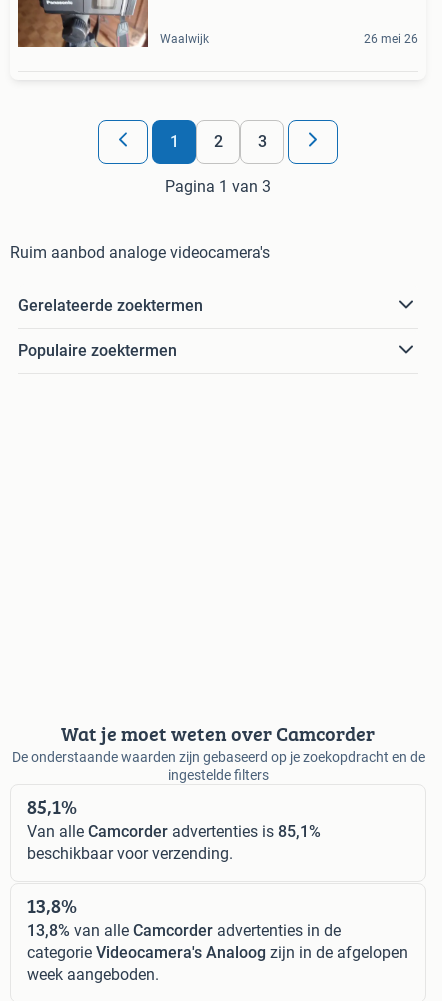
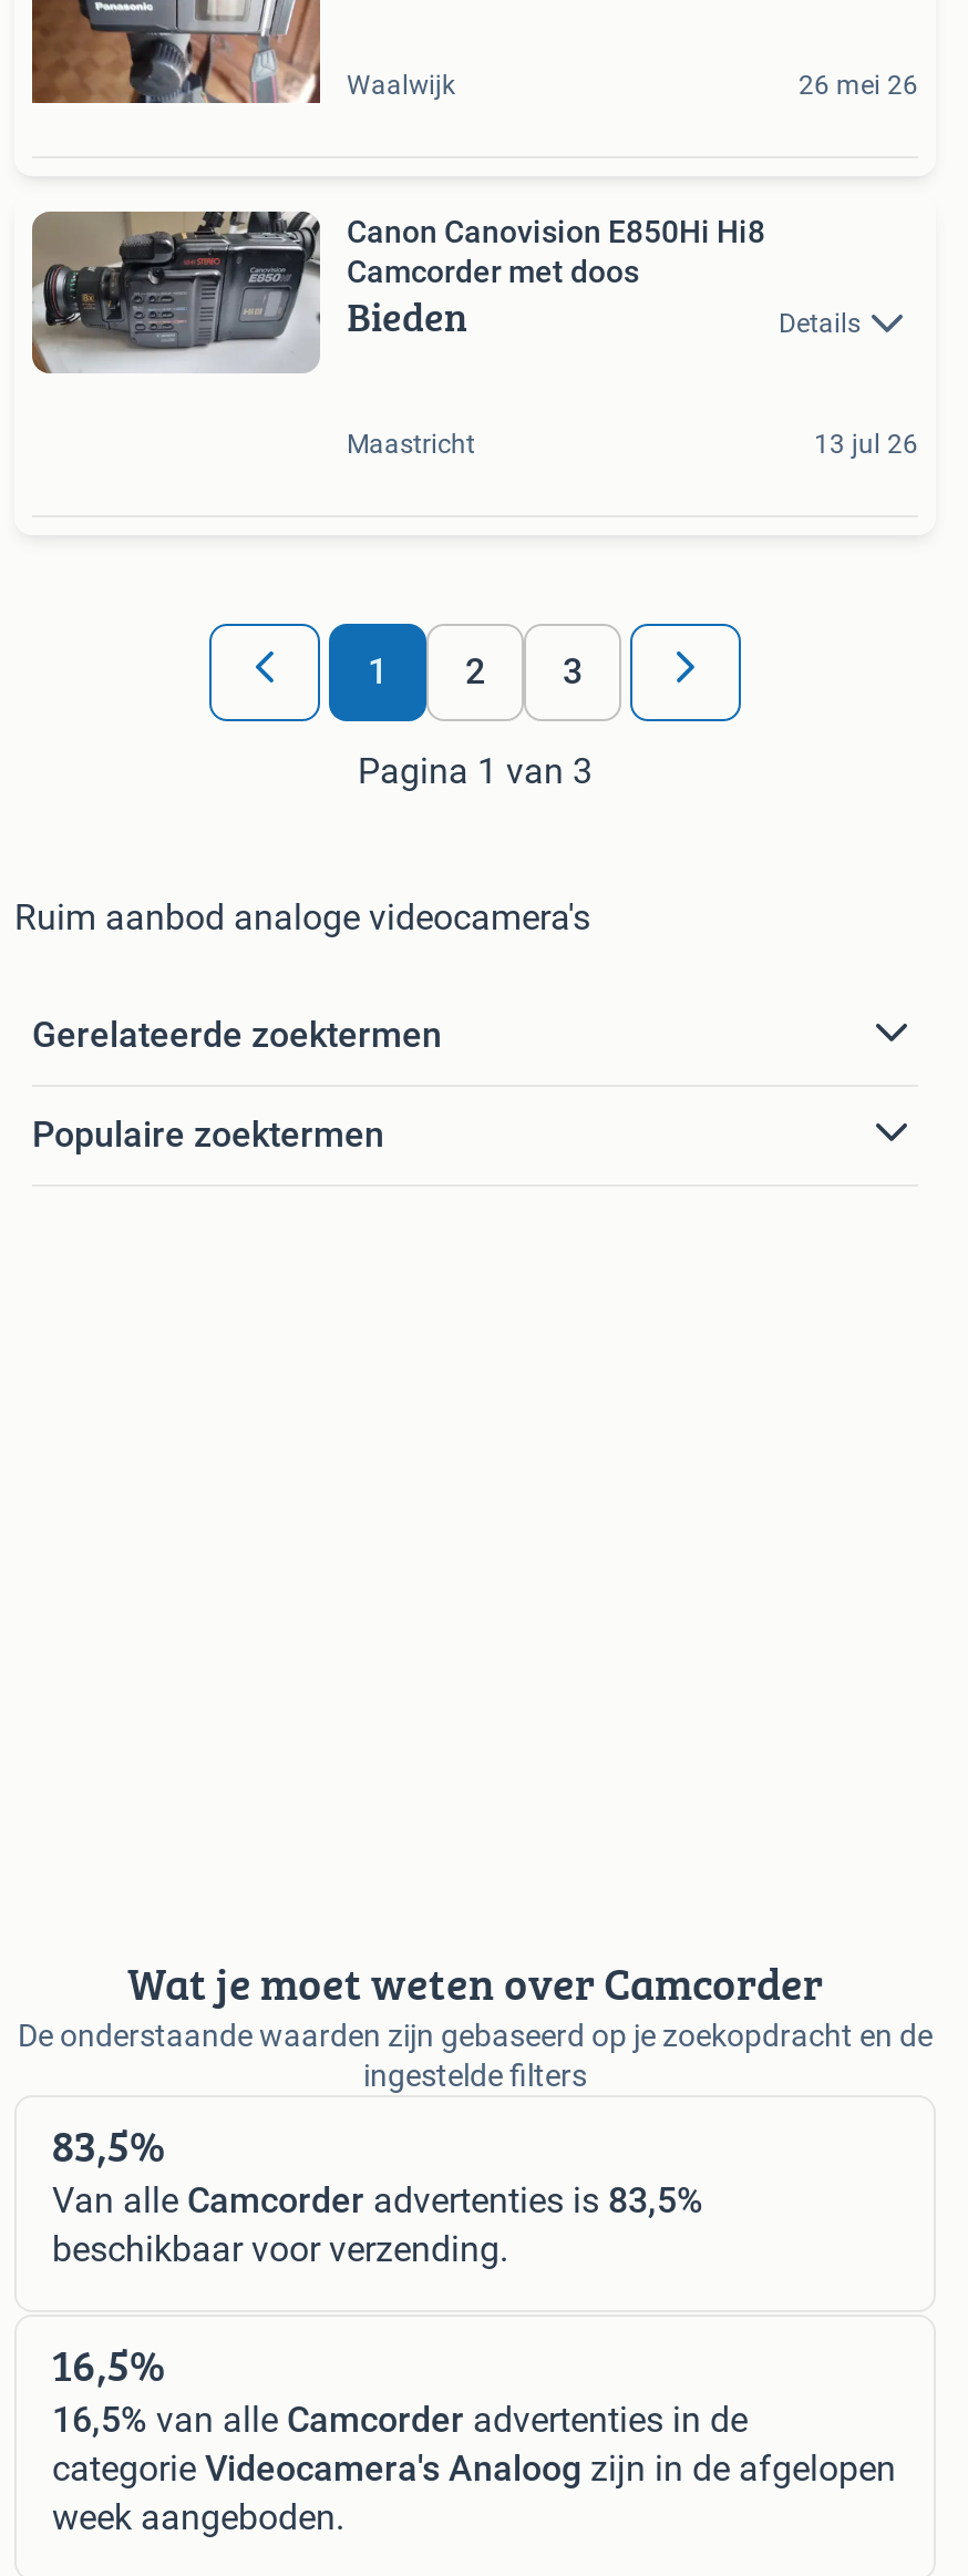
none -> [30,208,861,374] [image] | Canon Canovision E850Hi Hi8 | Camcorder met doos | Bieden | Details
none -> [347,428,918,459] Maastricht | 13 jul 26
[27,792,77,821] 85,1% -> [52,2112,165,2176] 83,5%
[27,822,321,841] Van alle Camcorder advertenties is 85,1% -> [52,2178,703,2220] Van alle Camcorder advertenties is 83,5%
[27,891,77,920] 13,8% -> [52,2331,165,2395] 16,5%
[27,921,341,940] 13,8% van alle Camcorder advertenties in de -> [52,2398,748,2440] 16,5% van alle Camcorder advertenties in de

